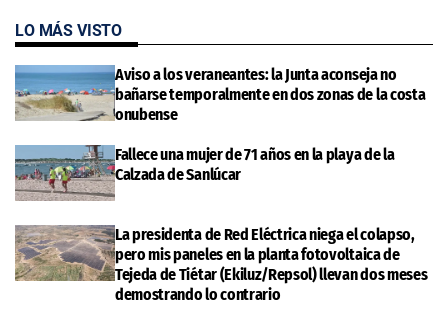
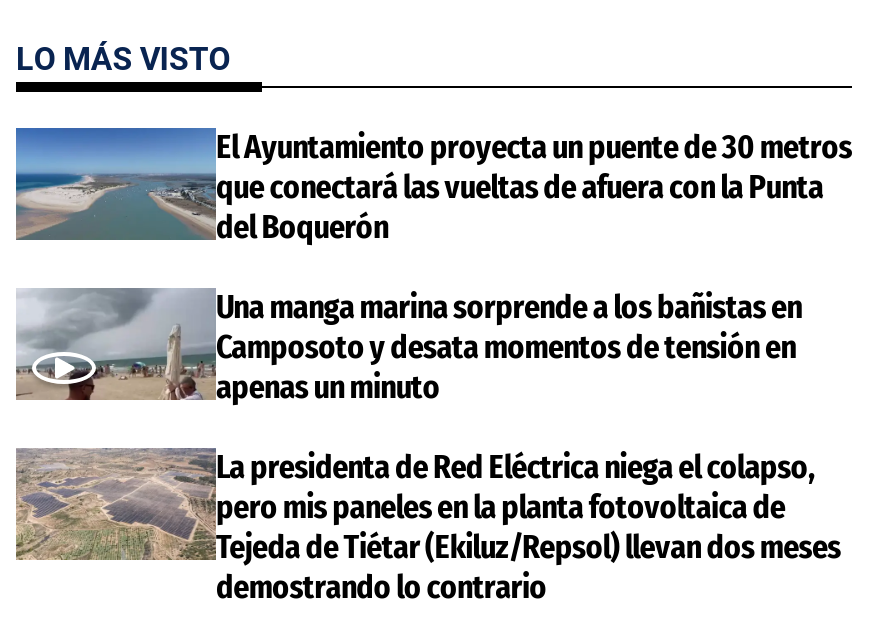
[15,65,425,124] [image] | Aviso a los veraneantes: la Junta aconseja no | bañarse temporalmente en dos zonas de la costa | onubense -> [14,127,852,245] [image] | El Ayuntamiento proyecta un puente de 30 metros | que conectará las vueltas de afuera con la Punta | del Boquerón
[15,144,394,200] [image] | Fallece una mujer de 71 años en la playa de la | Calzada de Sanlúcar -> [18,288,802,406] [image] | Una manga marina sorprende a los bañistas en | Camposoto y desata momentos de tensión en | apenas un minuto

